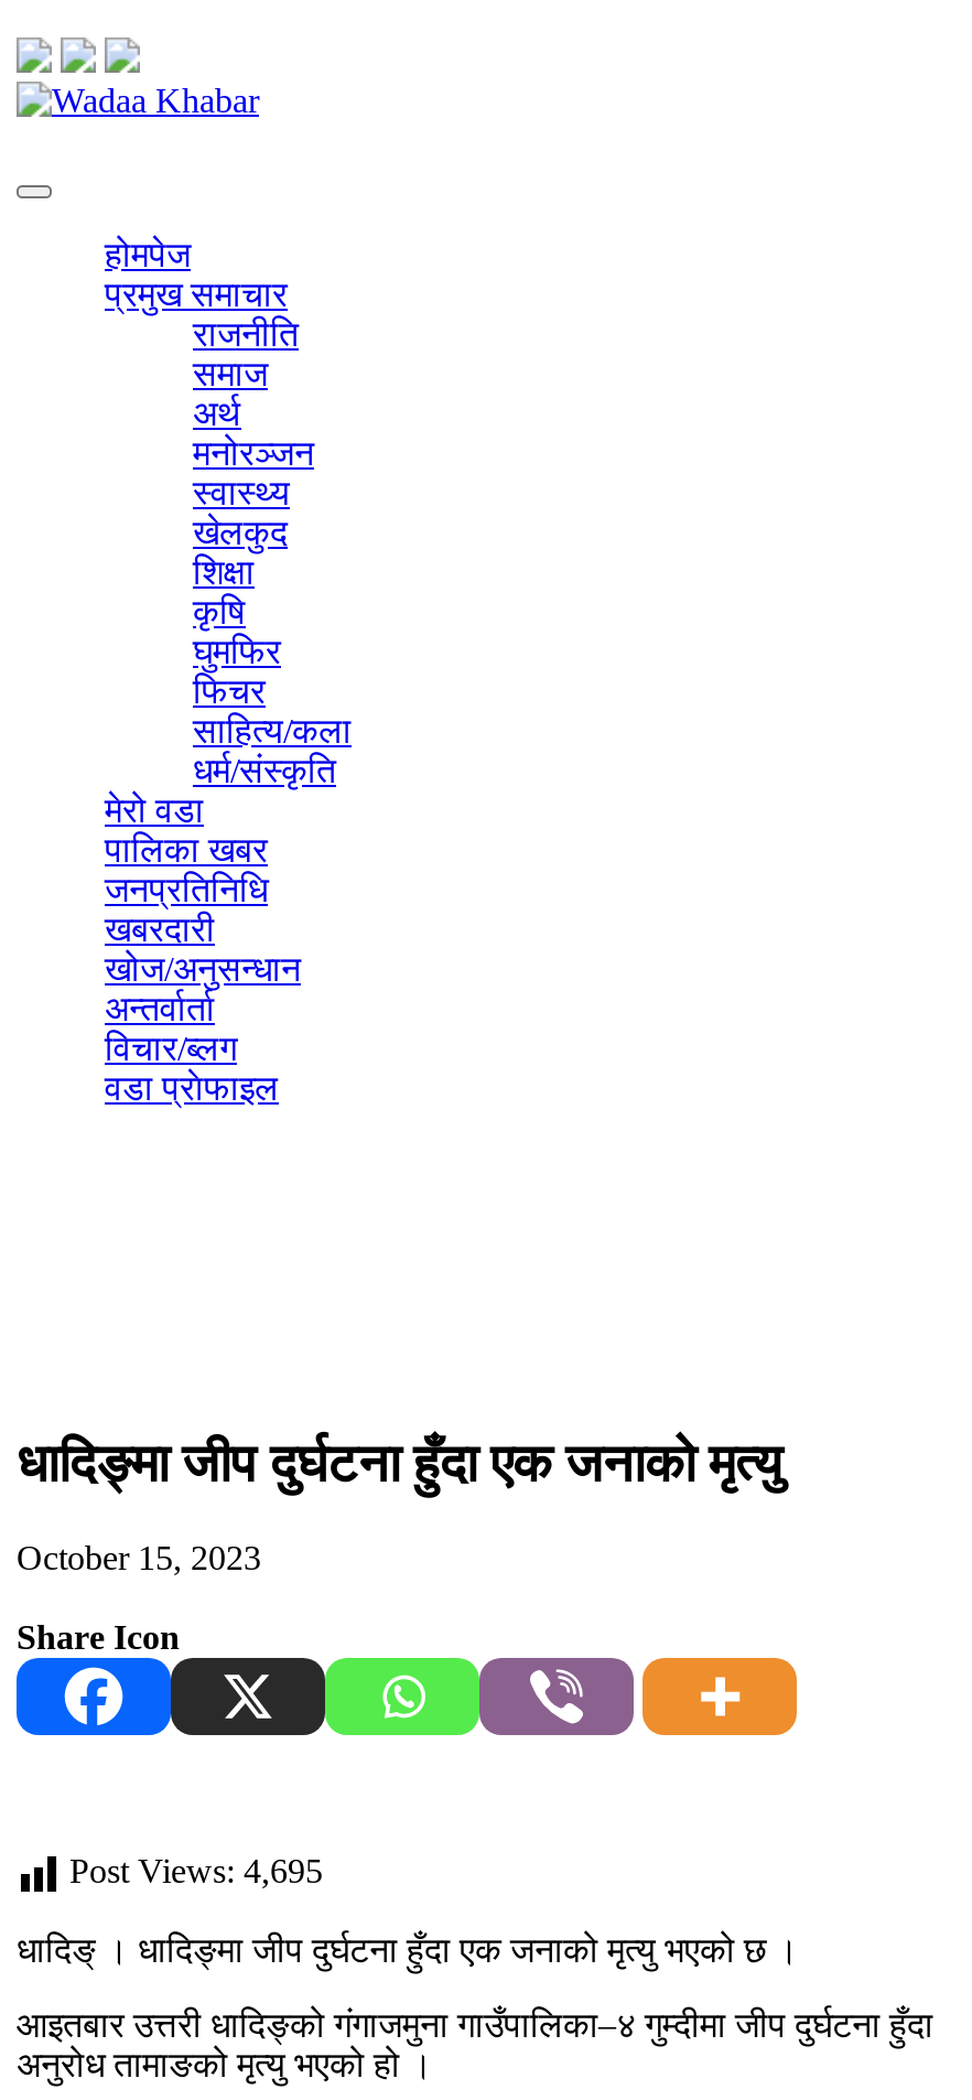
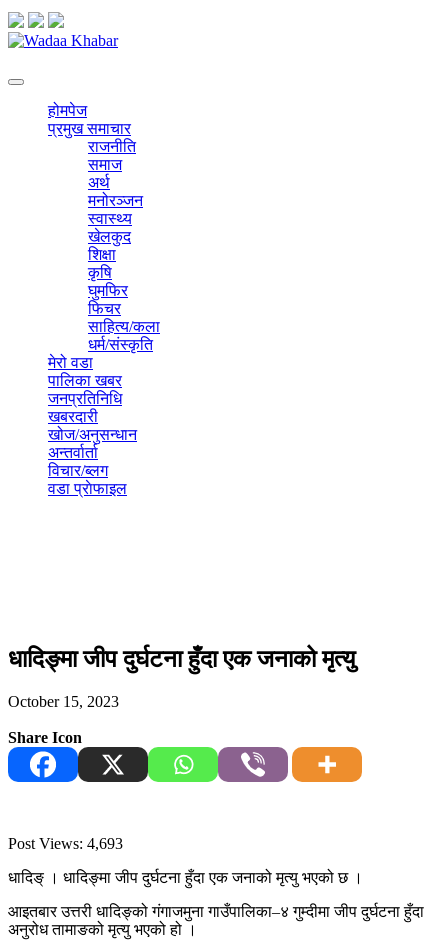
[69,1852,323,1889] Post Views: 4,695 -> [8,835,123,852] Post Views: 4,693

